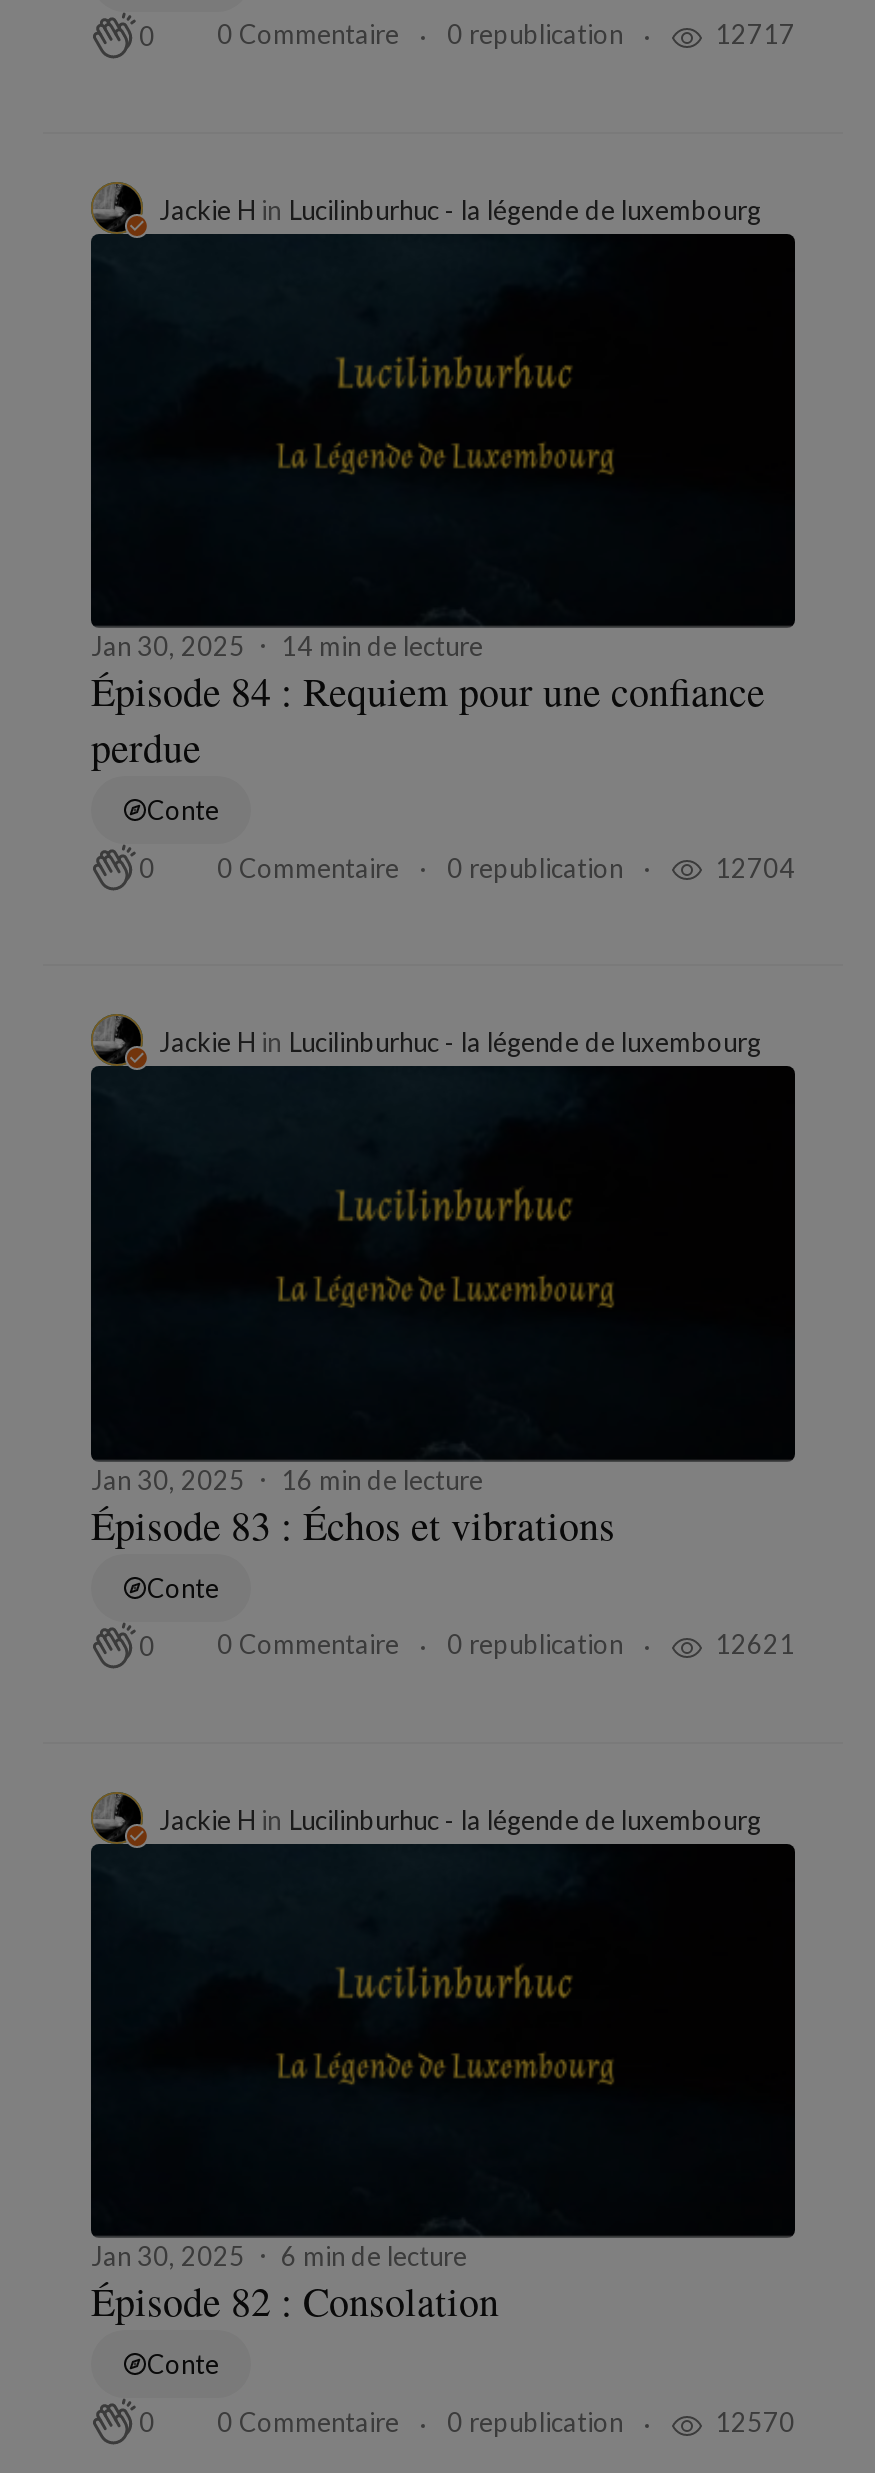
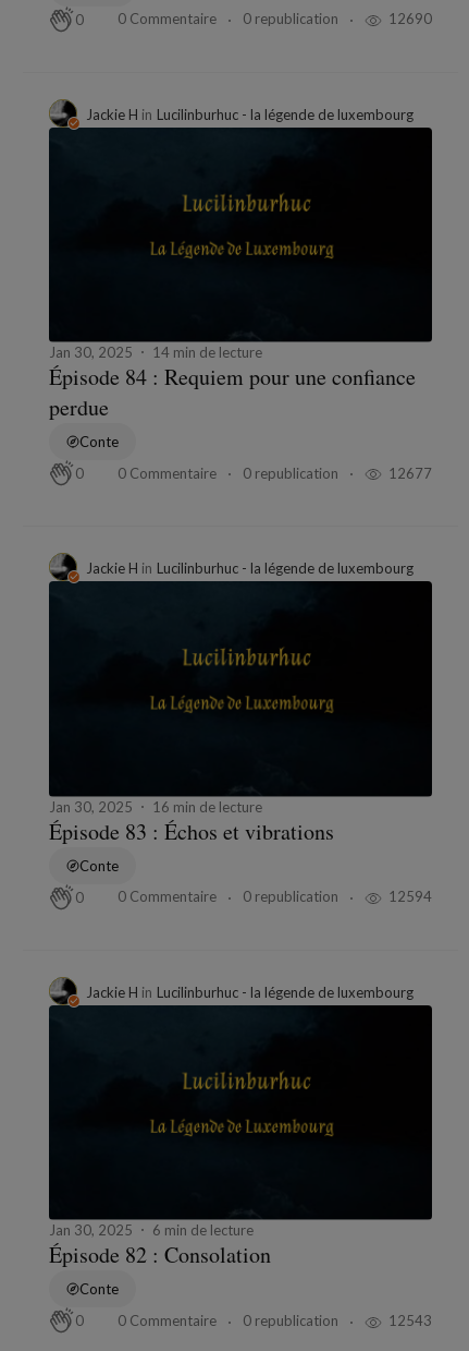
[715,18,795,50] 12717 -> [388,10,432,27] 12690
[715,852,795,884] 12704 -> [388,464,432,482] 12677
[715,1629,795,1661] 12621 -> [388,888,432,905] 12594
[715,2406,795,2438] 12570 -> [388,1312,432,1329] 12543

